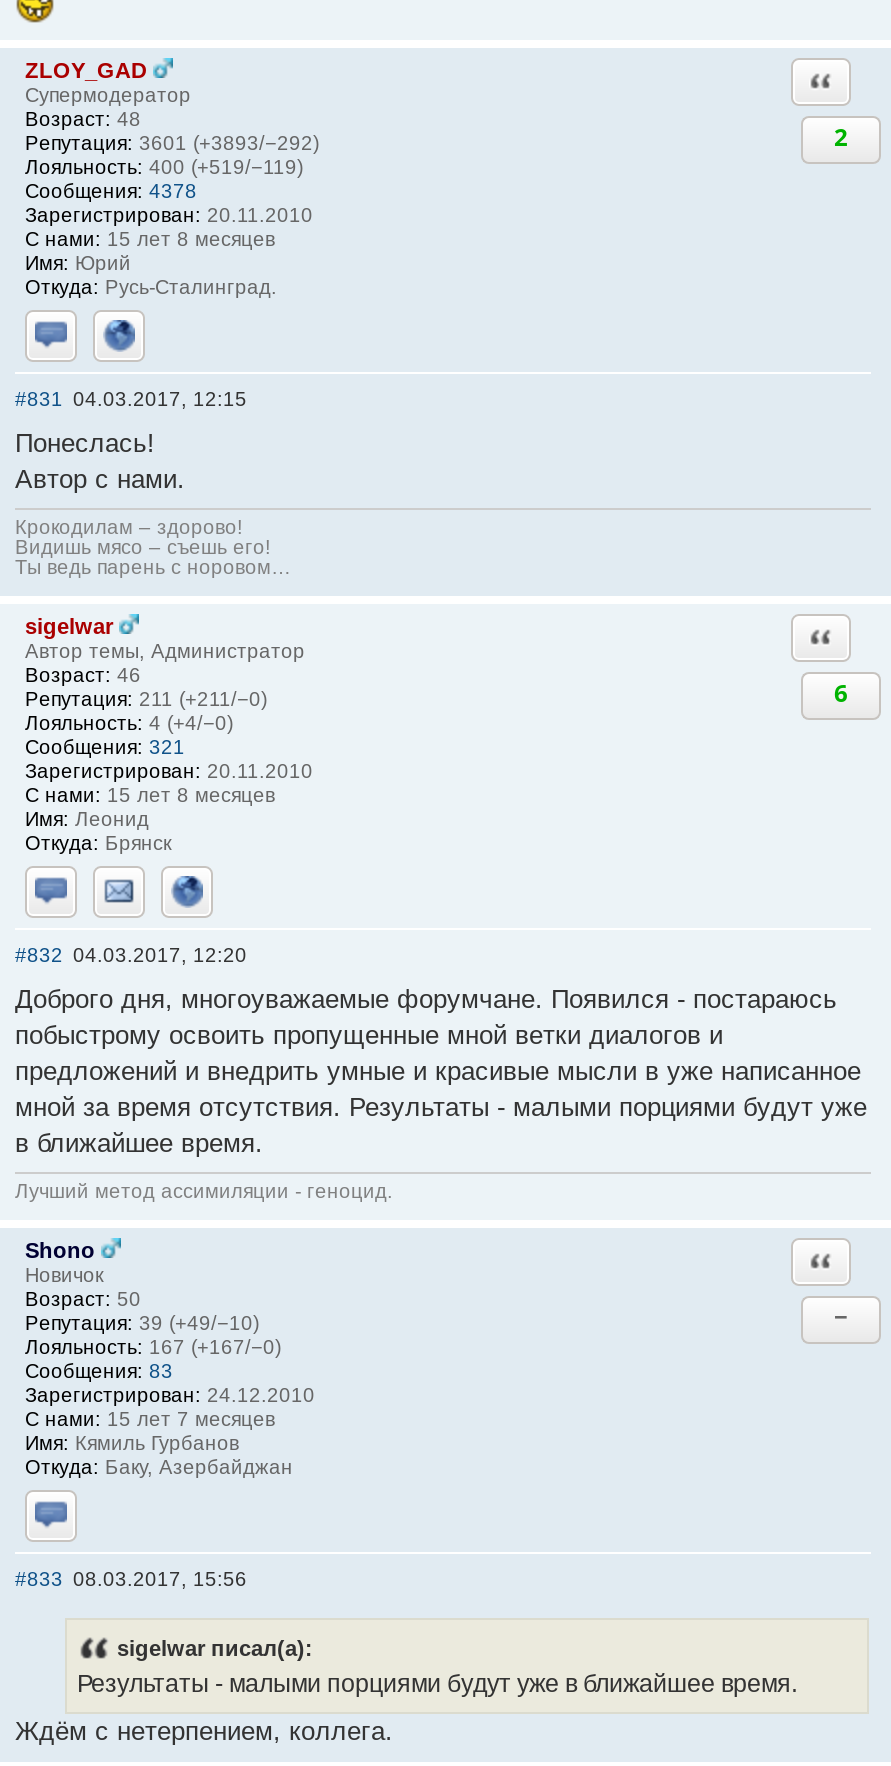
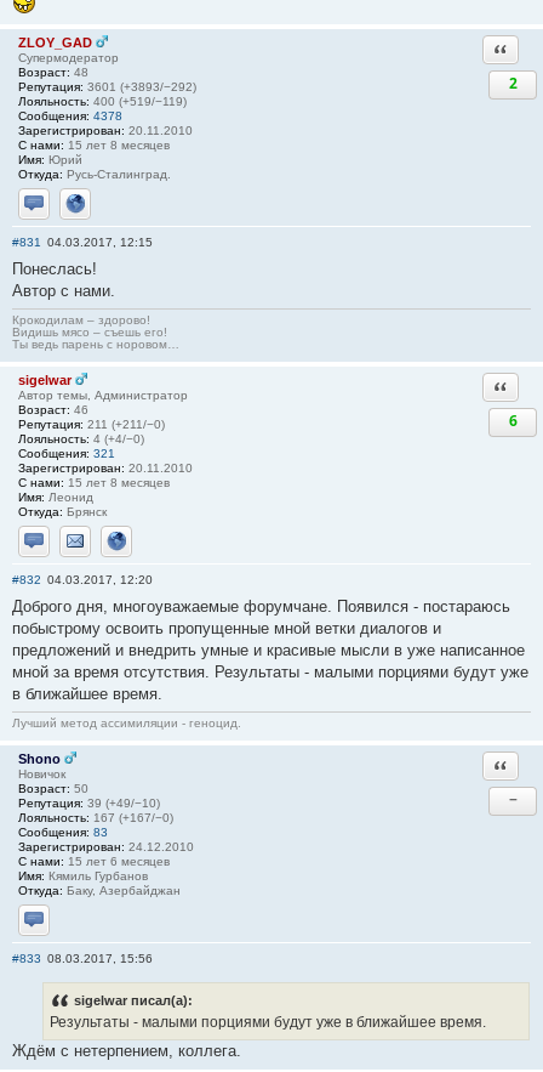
[25,1407,275,1429] С нами: 15 лет 7 месяцев -> [18,854,170,868] С нами: 15 лет 6 месяцев

